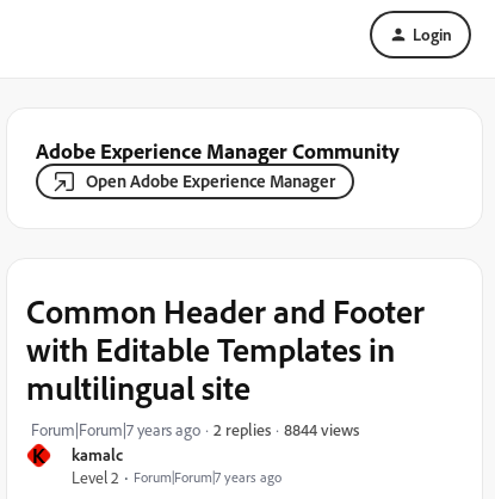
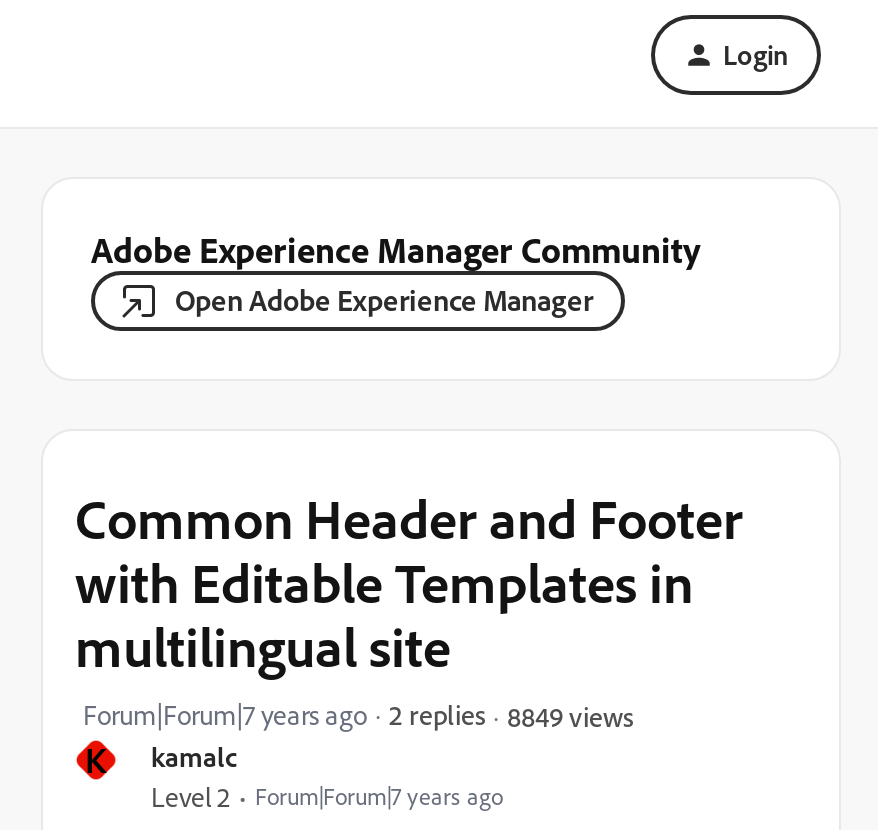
[284,418,359,439] 8844 views -> [507,698,633,732] 8849 views

